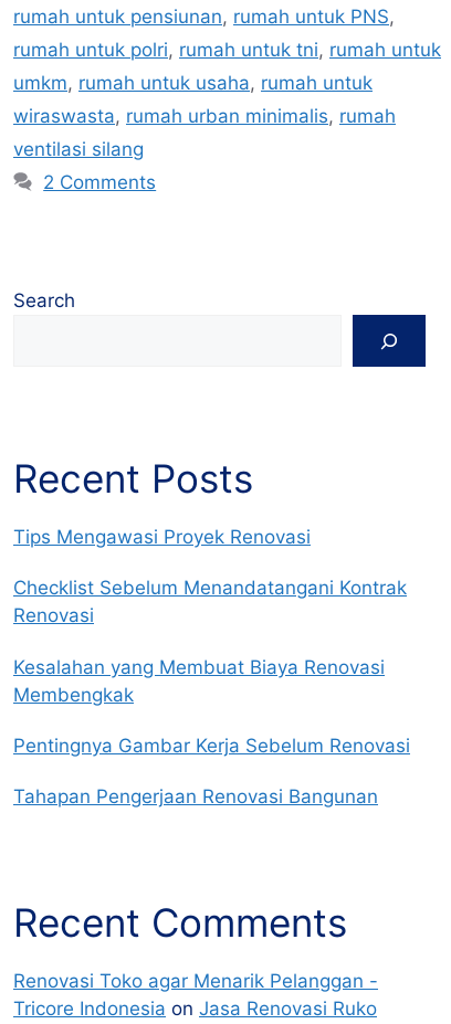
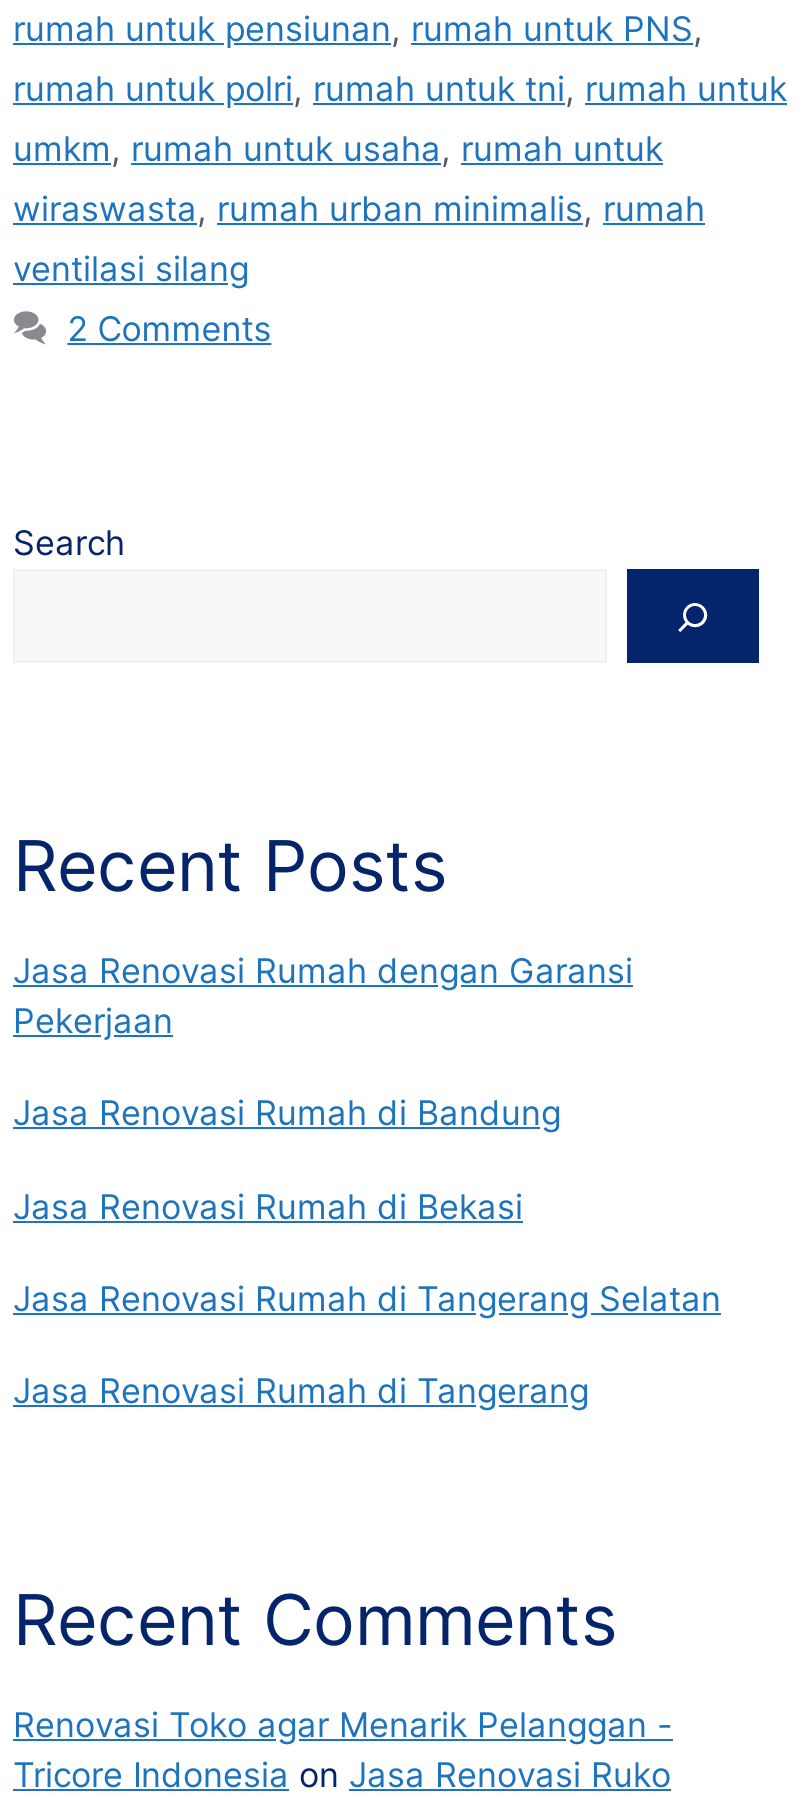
[13,526,311,548] Tips Mengawasi Proyek Renovasi -> [13,951,633,1041] Jasa Renovasi Rumah dengan Garansi | Pekerjaan
[13,577,407,627] Checklist Sebelum Menandatangani Kontrak | Renovasi -> [13,1094,561,1134] Jasa Renovasi Rumah di Bandung
[13,656,385,705] Kesalahan yang Membuat Biaya Renovasi | Membengkak -> [13,1186,523,1226] Jasa Renovasi Rumah di Bekasi
[13,734,410,756] Pentingnya Gambar Kerja Sebelum Renovasi -> [13,1279,721,1319] Jasa Renovasi Rumah di Tangerang Selatan
[13,785,378,807] Tahapan Pengerjaan Renovasi Bangunan -> [13,1371,589,1411] Jasa Renovasi Rumah di Tangerang

